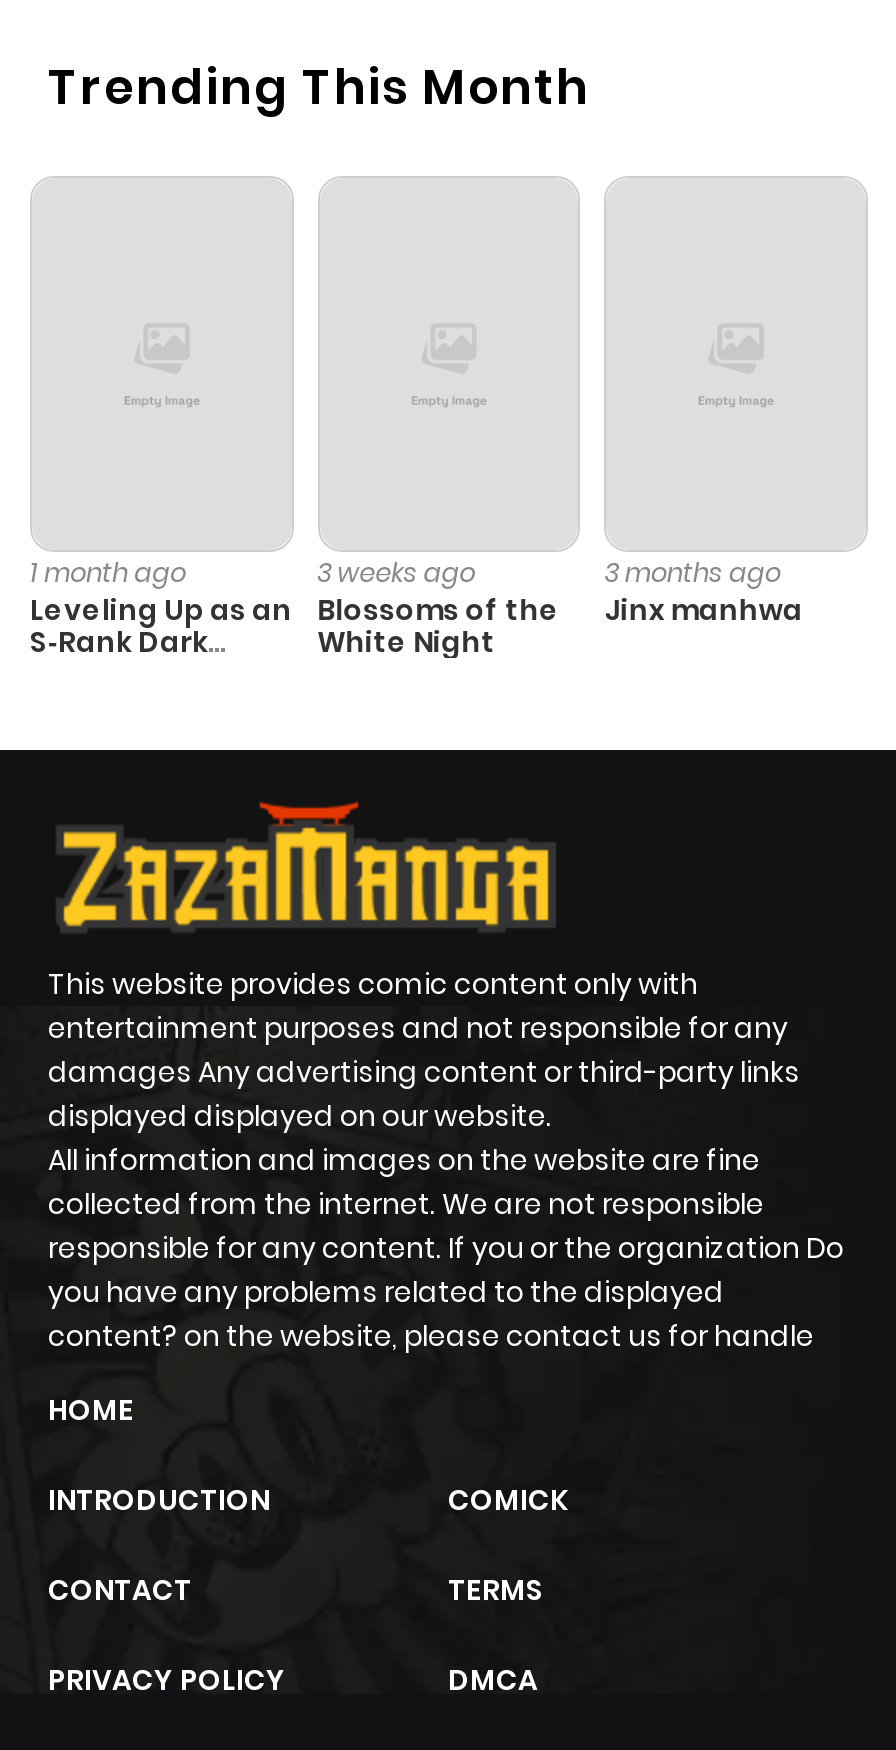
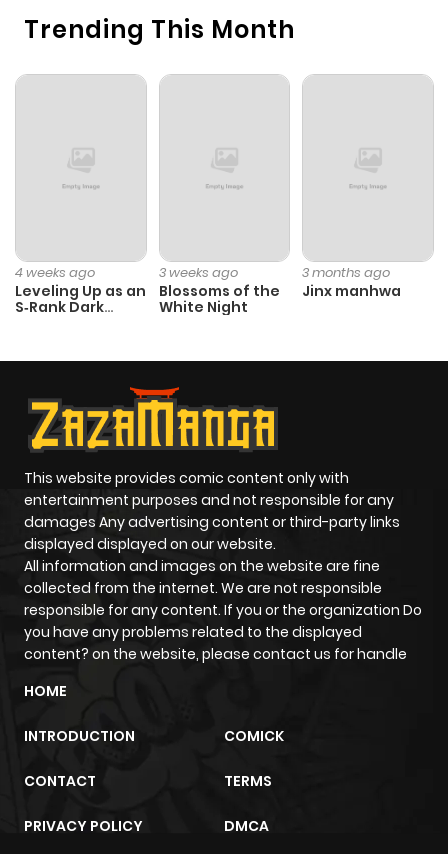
[30,554,186,592] 1 month ago -> [15,263,95,282] 4 weeks ago

